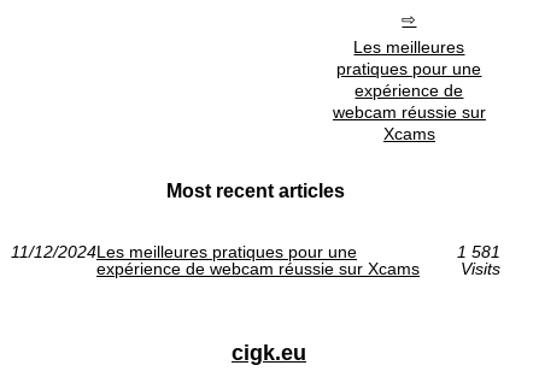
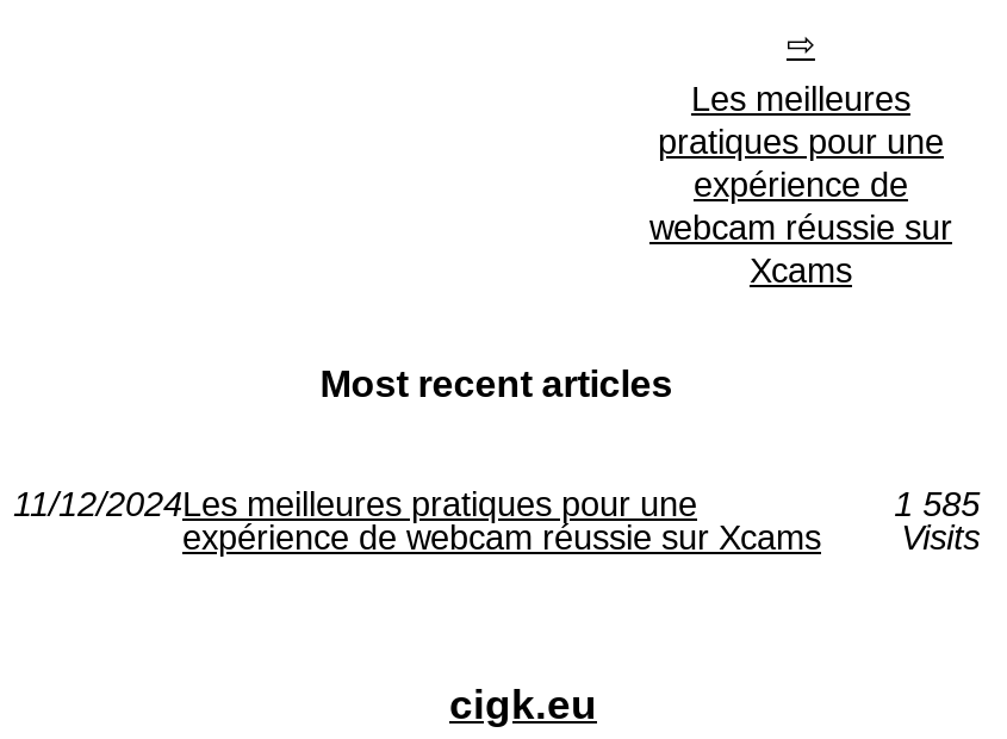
[457,242,500,261] 1 581 -> [894,484,980,523] 1 585

